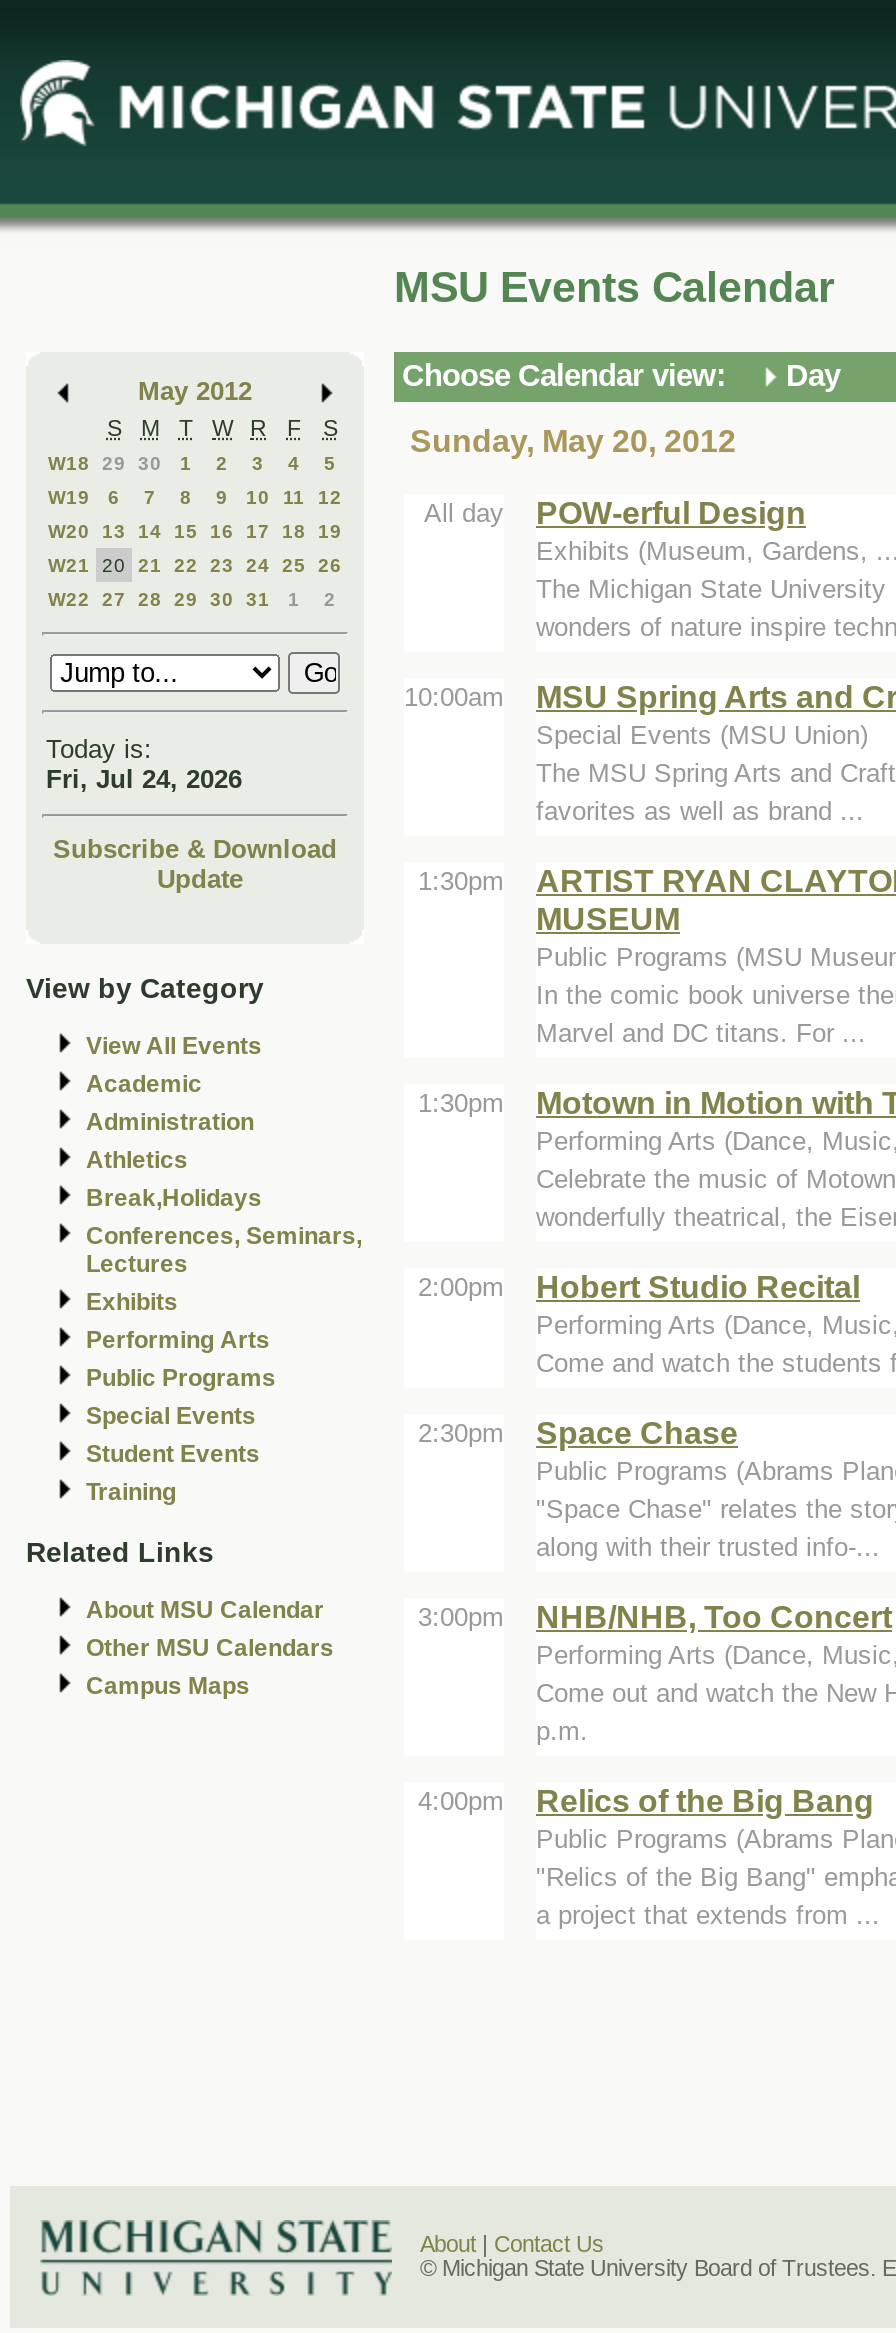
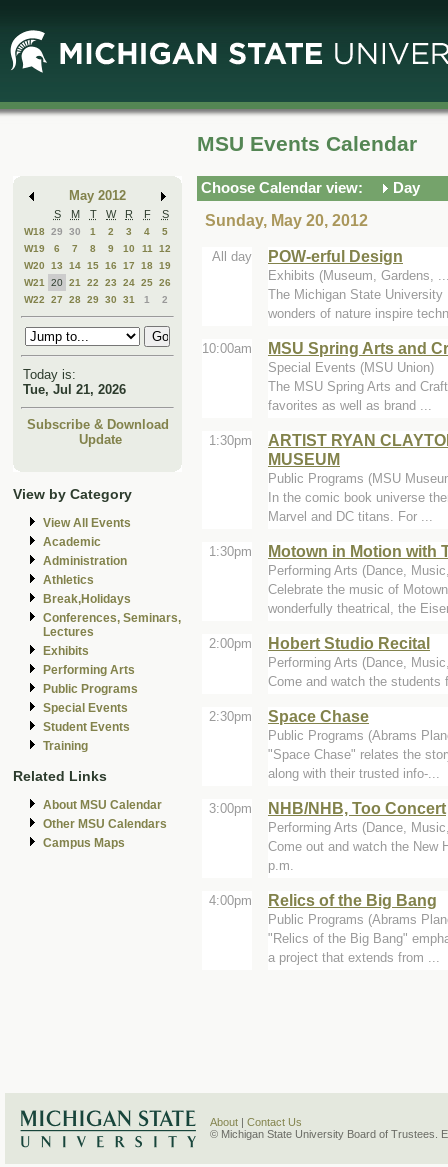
[46,765,242,795] Fri, Jul 24, 2026 -> [23,382,126,397] Tue, Jul 21, 2026

